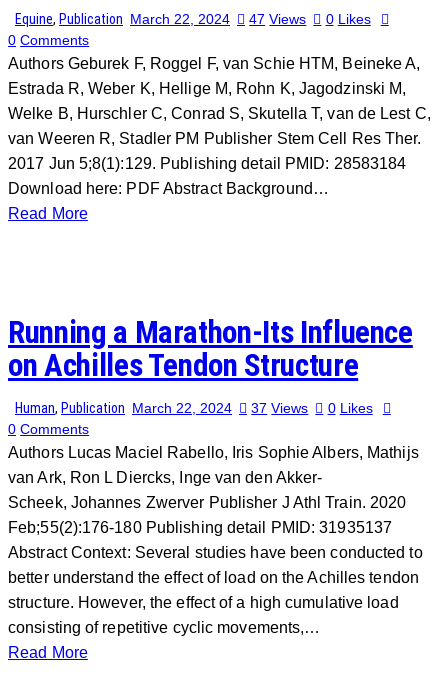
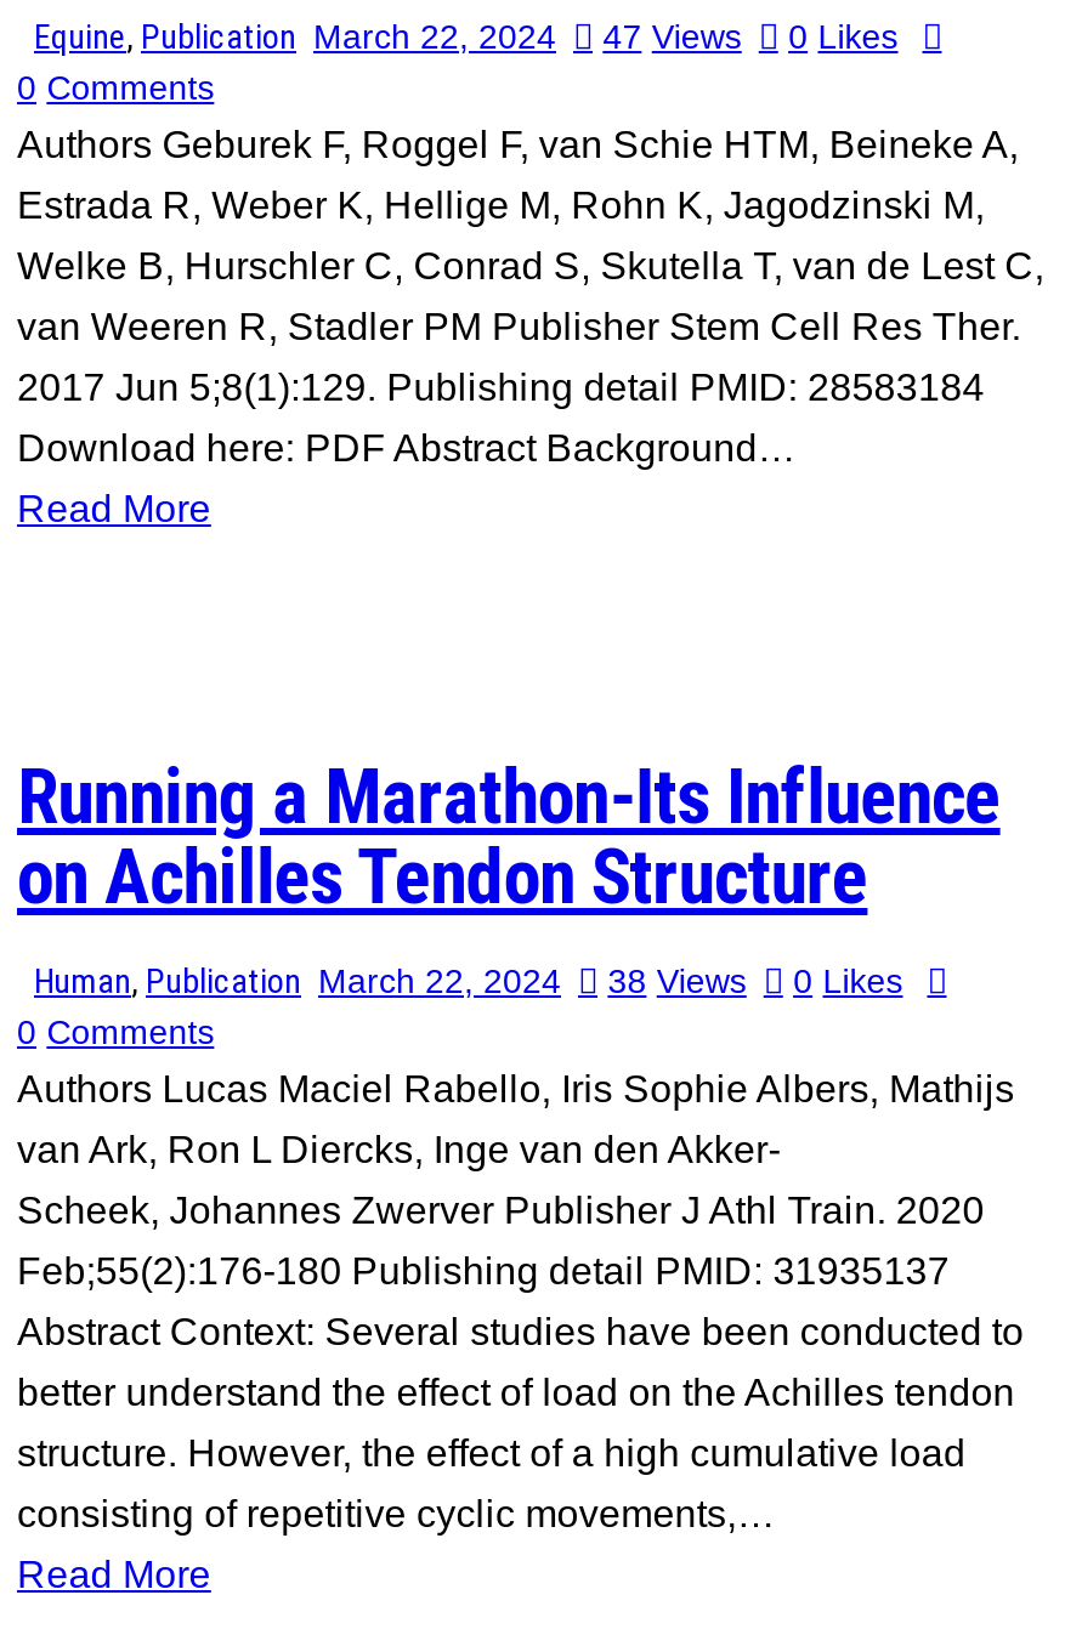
[15,400,373,416] Human, Publication March 22, 2024 37 Views 0 Likes -> [34,962,903,1001] Human, Publication March 22, 2024 38 Views 0 Likes

